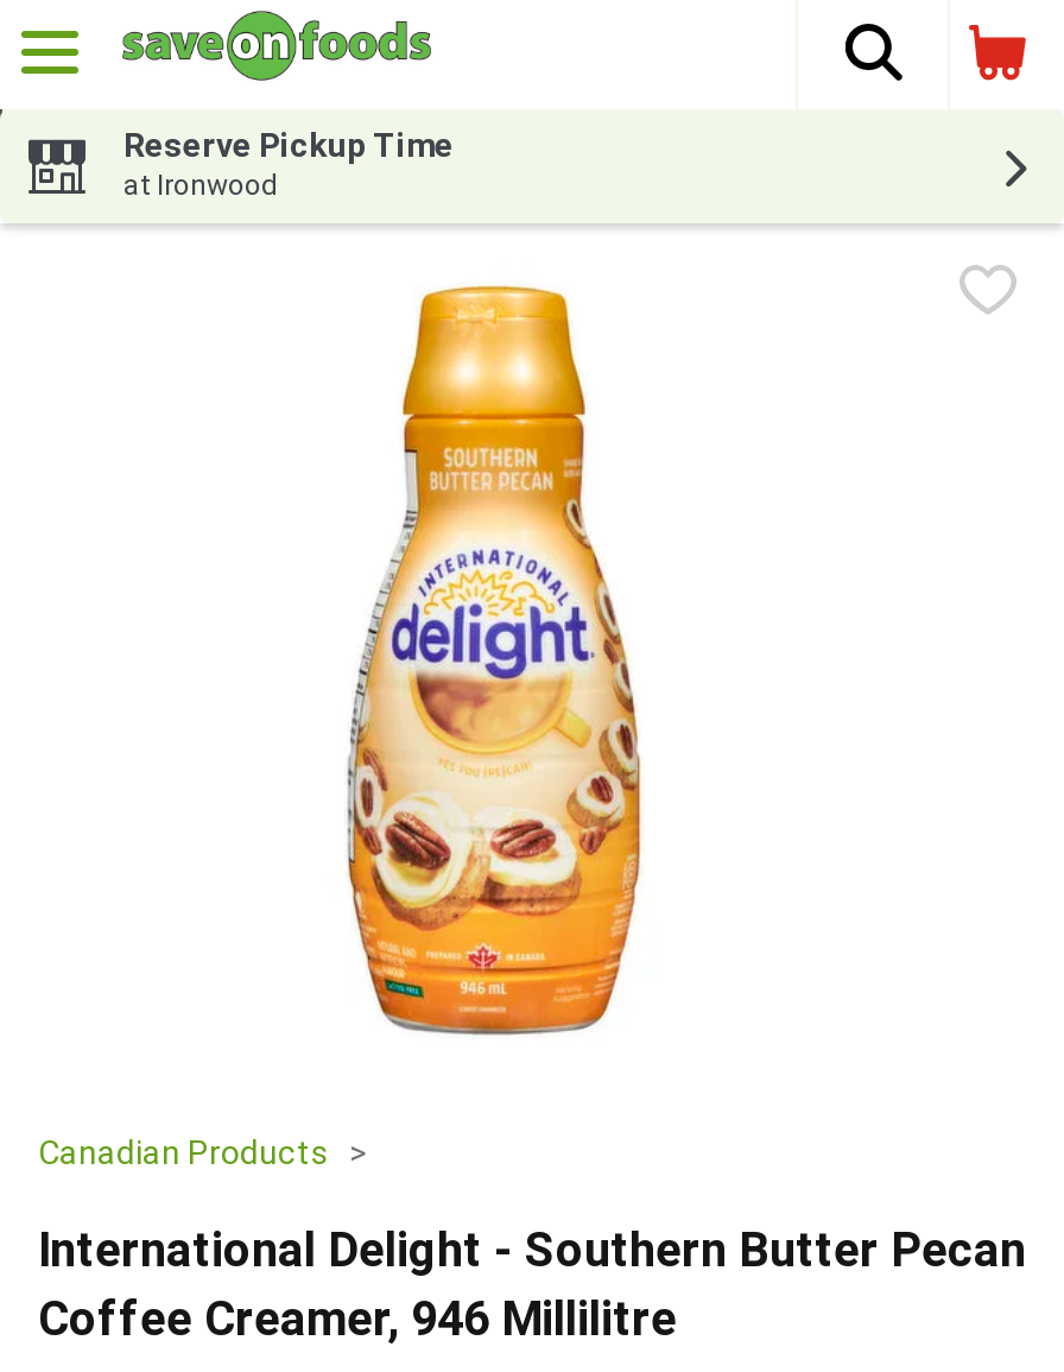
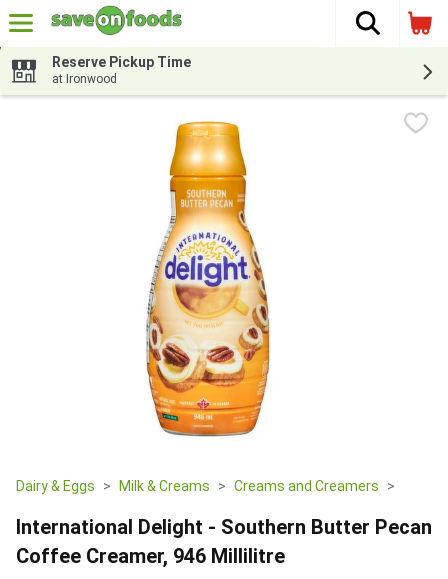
[38,1133,330,1171] Canadian Products -> [16,478,379,494] Dairy & Eggs | Milk & Creams | Creams and Creamers

